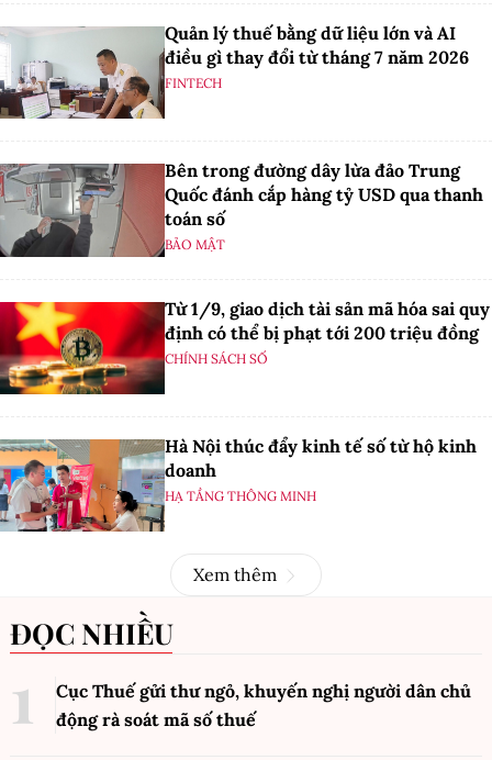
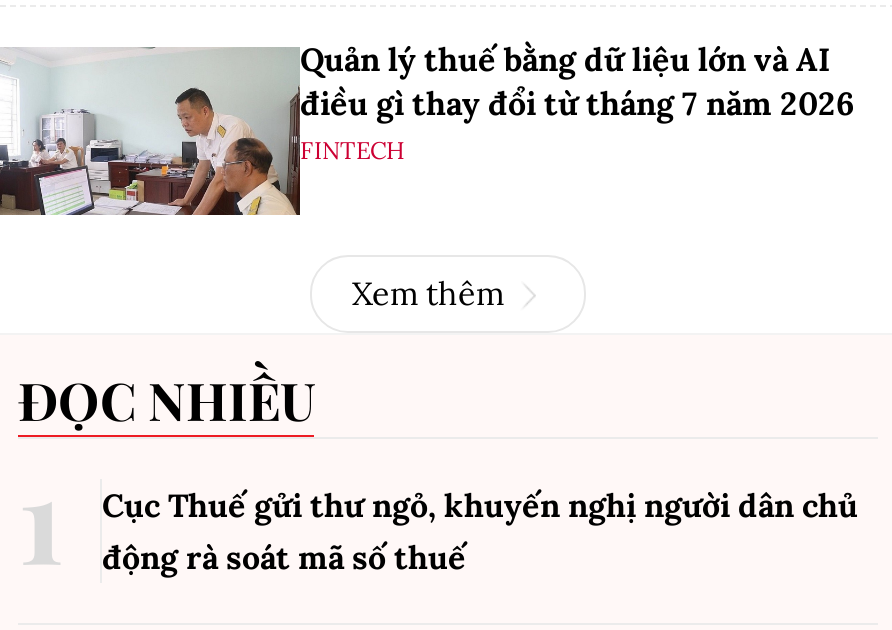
[3,160,490,366] [image] | Bên trong đường dây lừa đảo Trung | Quốc đánh cắp hàng tỷ USD qua thanh | toán số | BẢO MẬT | Từ 1/9, giao dịch tài sản mã hóa sai quy | định có thể bị phạt tới 200 triệu đồng | CHÍNH SÁCH SỐ -> none
[3,301,477,504] [image] | Hà Nội thúc đẩy kinh tế số từ hộ kinh | doanh | HẠ TẦNG THÔNG MINH -> none
[3,439,166,533] [image] -> none

